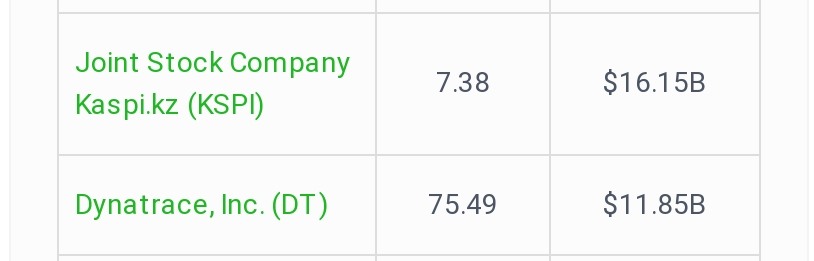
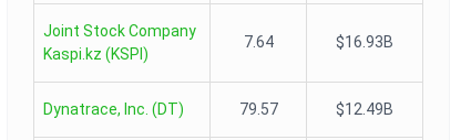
[436,66,707,98] 7.38 | $16.15B -> [243,33,393,51] 7.64 | $16.93B
[428,188,707,220] 75.49 | $11.85B -> [239,100,393,118] 79.57 | $12.49B

